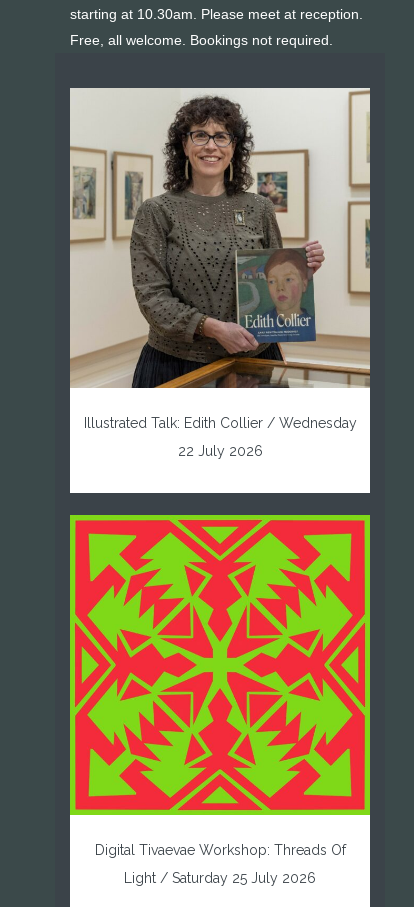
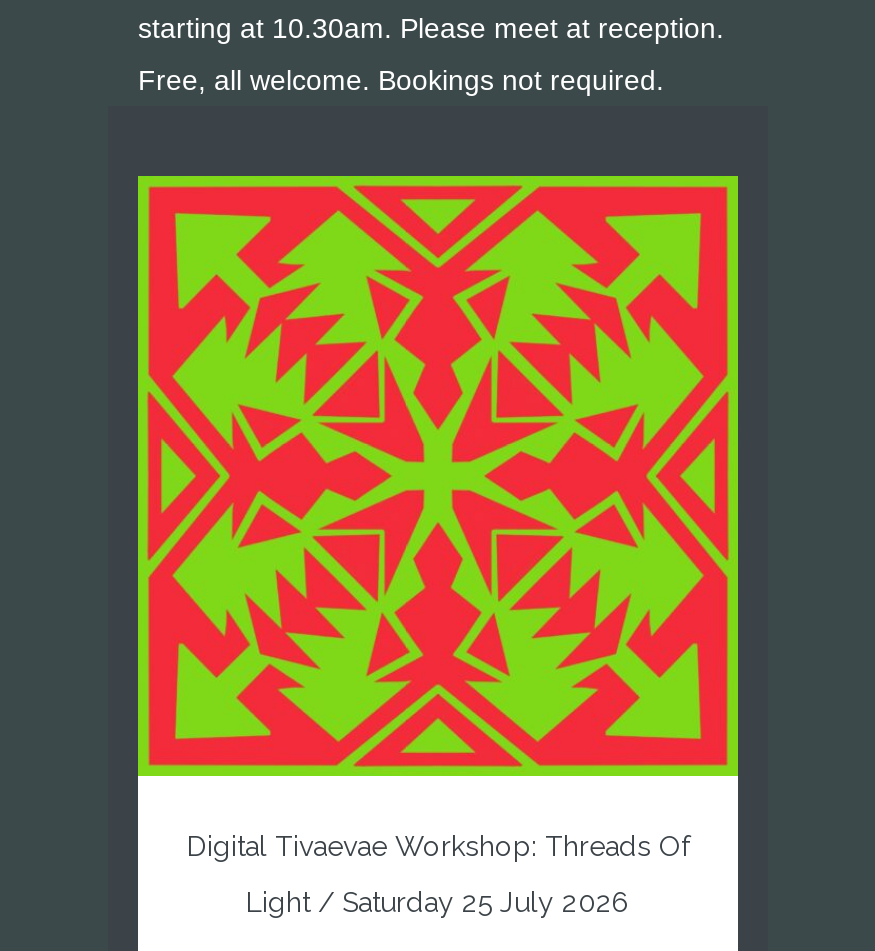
[69,87,371,459] [image] | Illustrated Talk: Edith Collier / Wednesday | 22 July 2026 -> none

